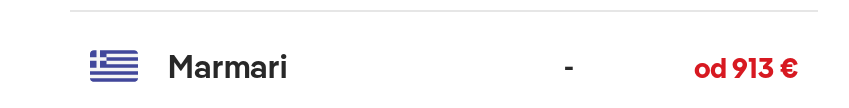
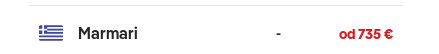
[694,50,798,86] od 913 € -> [339,25,393,43] od 735 €

